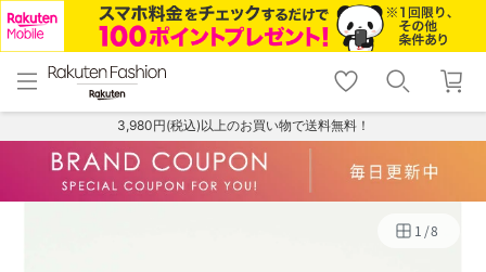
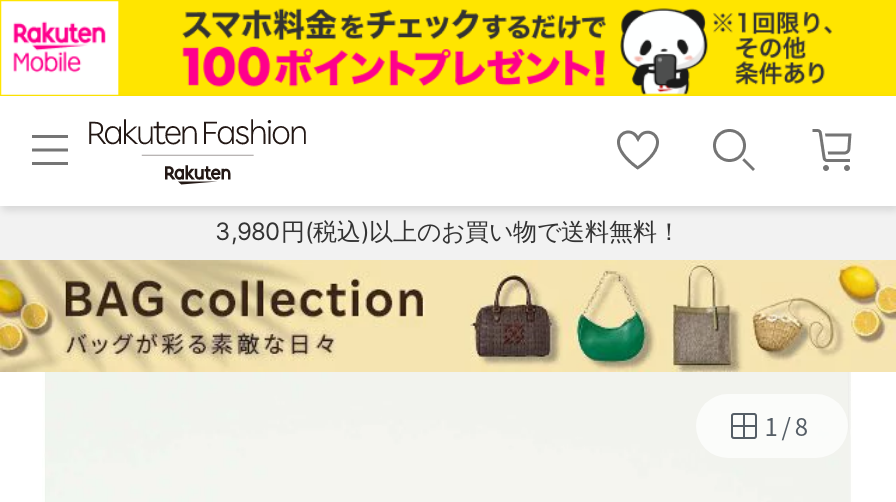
[3,140,483,203] [image] -> [6,260,890,372] [image]

